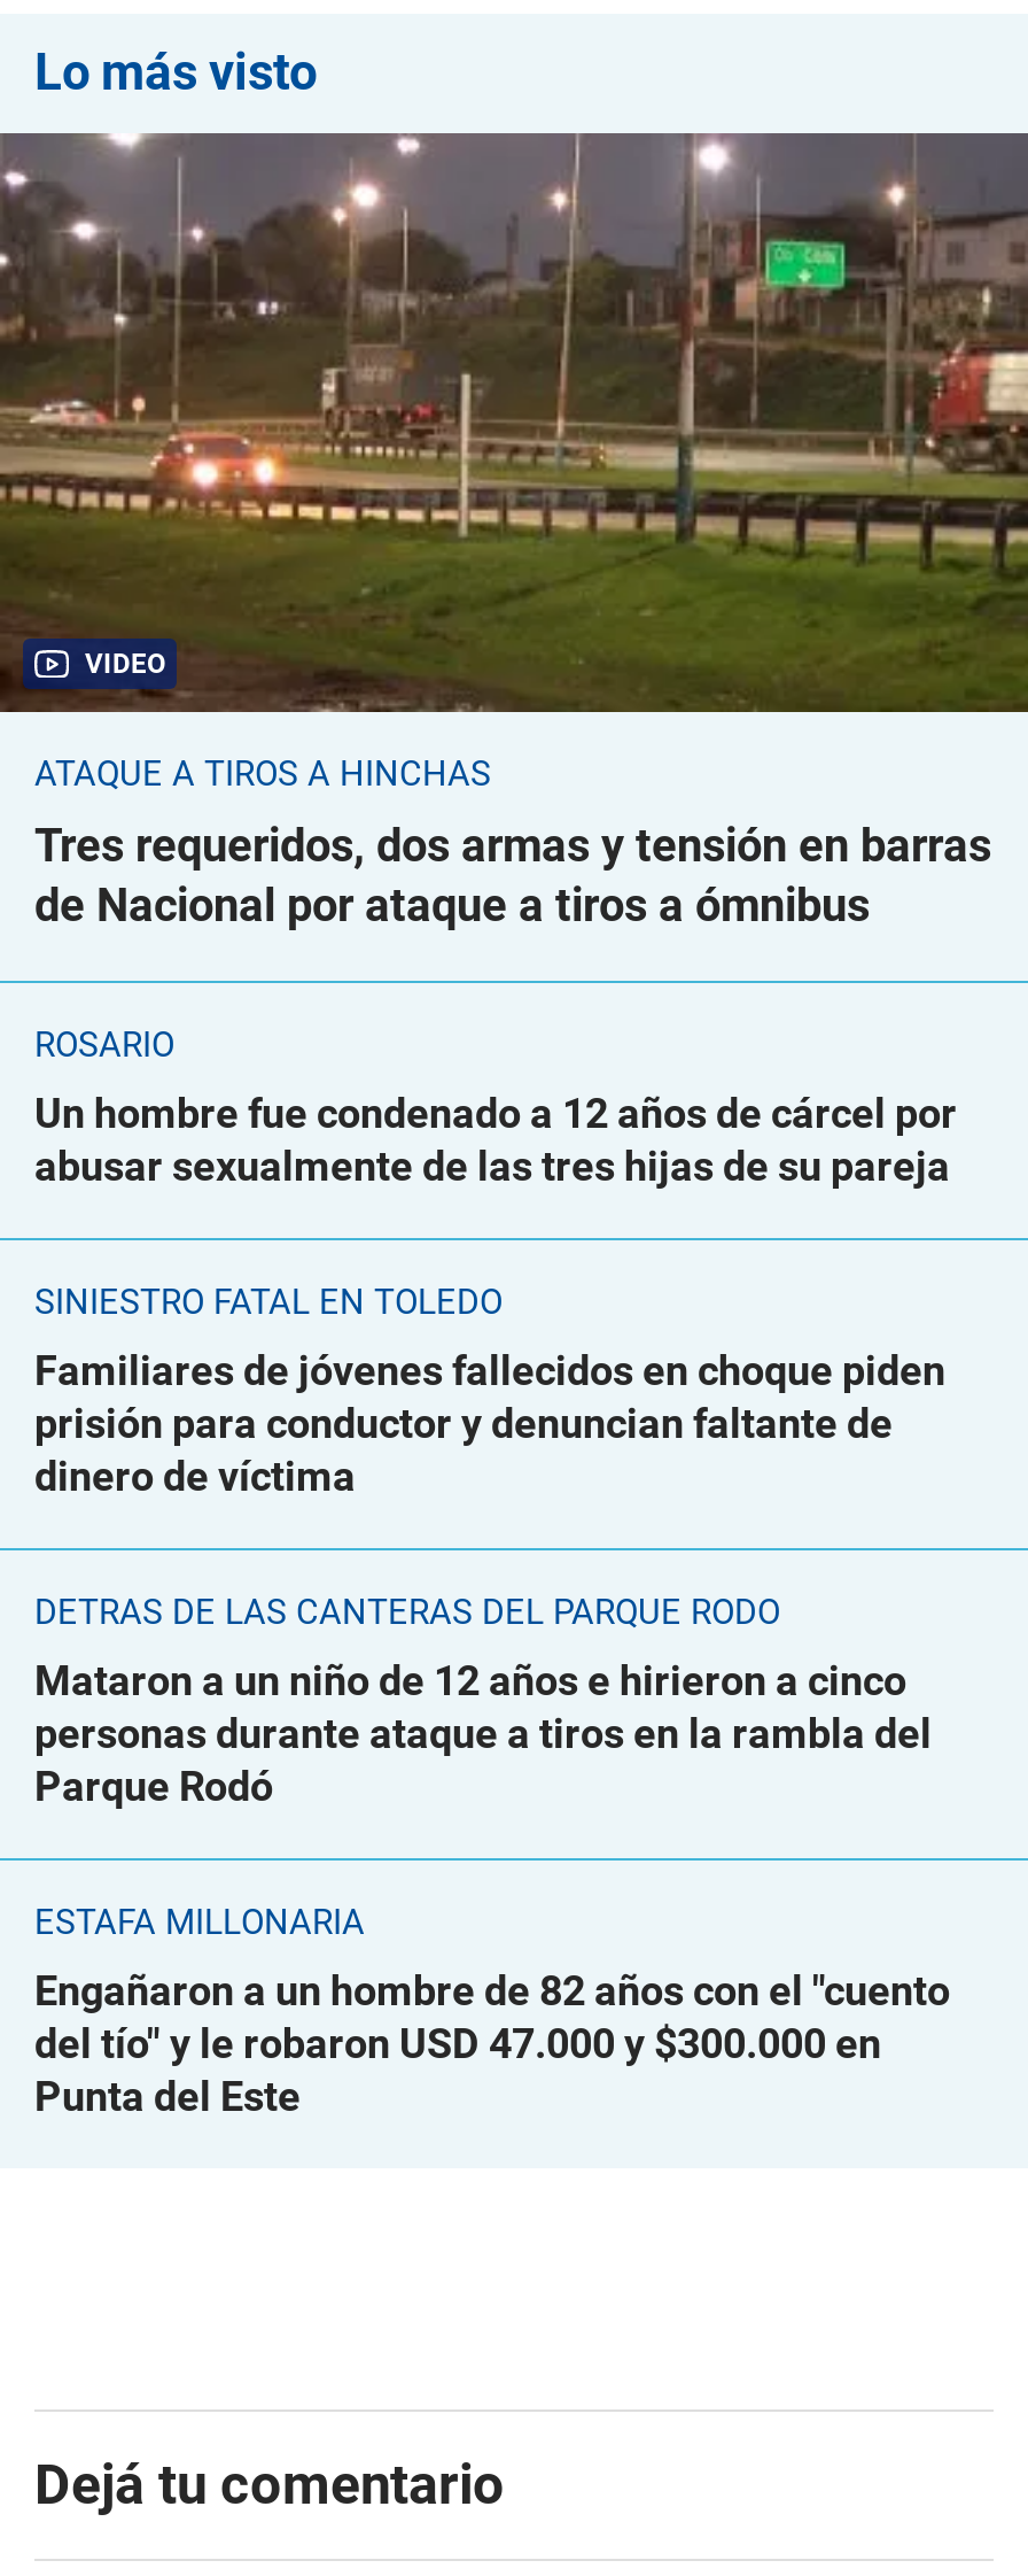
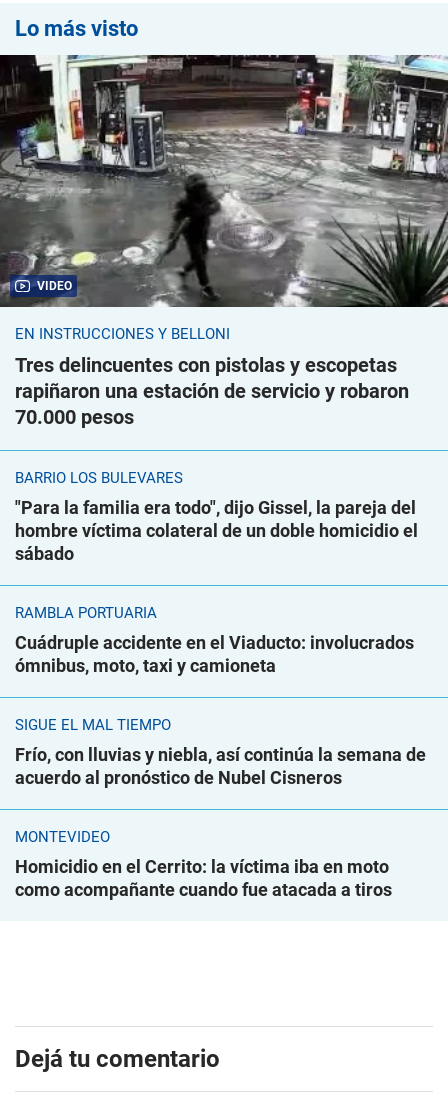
[7,131,1021,933] [image] | ATAQUE A TIROS A HINCHAS | Tres requeridos, dos armas y tensión en barras | de Nacional por ataque a tiros a ómnibus -> [3,55,445,429] [image] | EN INSTRUCCIONES Y BELLONI | Tres delincuentes con pistolas y escopetas | rapiñaron una estación de servicio y robaron | 70.000 pesos
[34,1025,174,1066] ROSARIO -> [15,469,183,487] BARRIO LOS BULEVARES
[34,1089,957,1190] Un hombre fue condenado a 12 años de cárcel por | abusar sexualmente de las tres hijas de su pareja -> [15,497,418,564] "Para la familia era todo", dijo Gissel, la pareja del | hombre víctima colateral de un doble homicidio el | sábado
[34,1282,503,1323] SINIESTRO FATAL EN TOLEDO -> [15,604,157,622] RAMBLA PORTUARIA
[34,1346,945,1500] Familiares de jóvenes fallecidos en choque piden | prisión para conductor y denuncian faltante de | dinero de víctima -> [15,632,414,676] Cuádruple accidente en el Viaducto: involucrados | ómnibus, moto, taxi y camioneta
[34,1592,780,1634] DETRÁS DE LAS CANTERAS DEL PARQUE RODÓ -> [15,716,171,734] SIGUE EL MAL TIEMPO
[34,1657,932,1810] Mataron a un niño de 12 años e hirieron a cinco | personas durante ataque a tiros en la rambla del | Parque Rodó -> [15,744,426,788] Frío, con lluvias y niebla, así continúa la semana de | acuerdo al pronóstico de Nubel Cisneros
[34,1902,365,1944] ESTAFA MILLONARIA -> [15,828,110,846] MONTEVIDEO
[34,1967,950,2121] Engañaron a un hombre de 82 años con el "cuento | del tío" y le robaron USD 47.000 y $300.000 en | Punta del Este -> [15,856,392,900] Homicidio en el Cerrito: la víctima iba en moto | como acompañante cuando fue atacada a tiros

